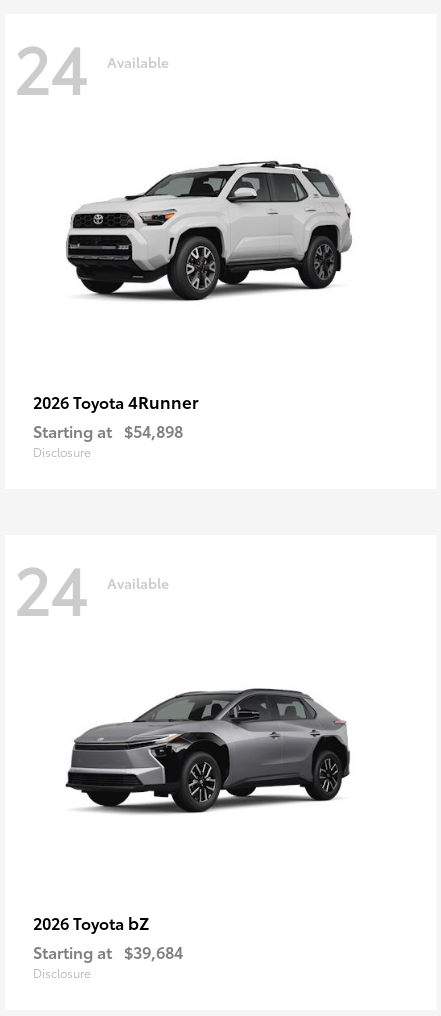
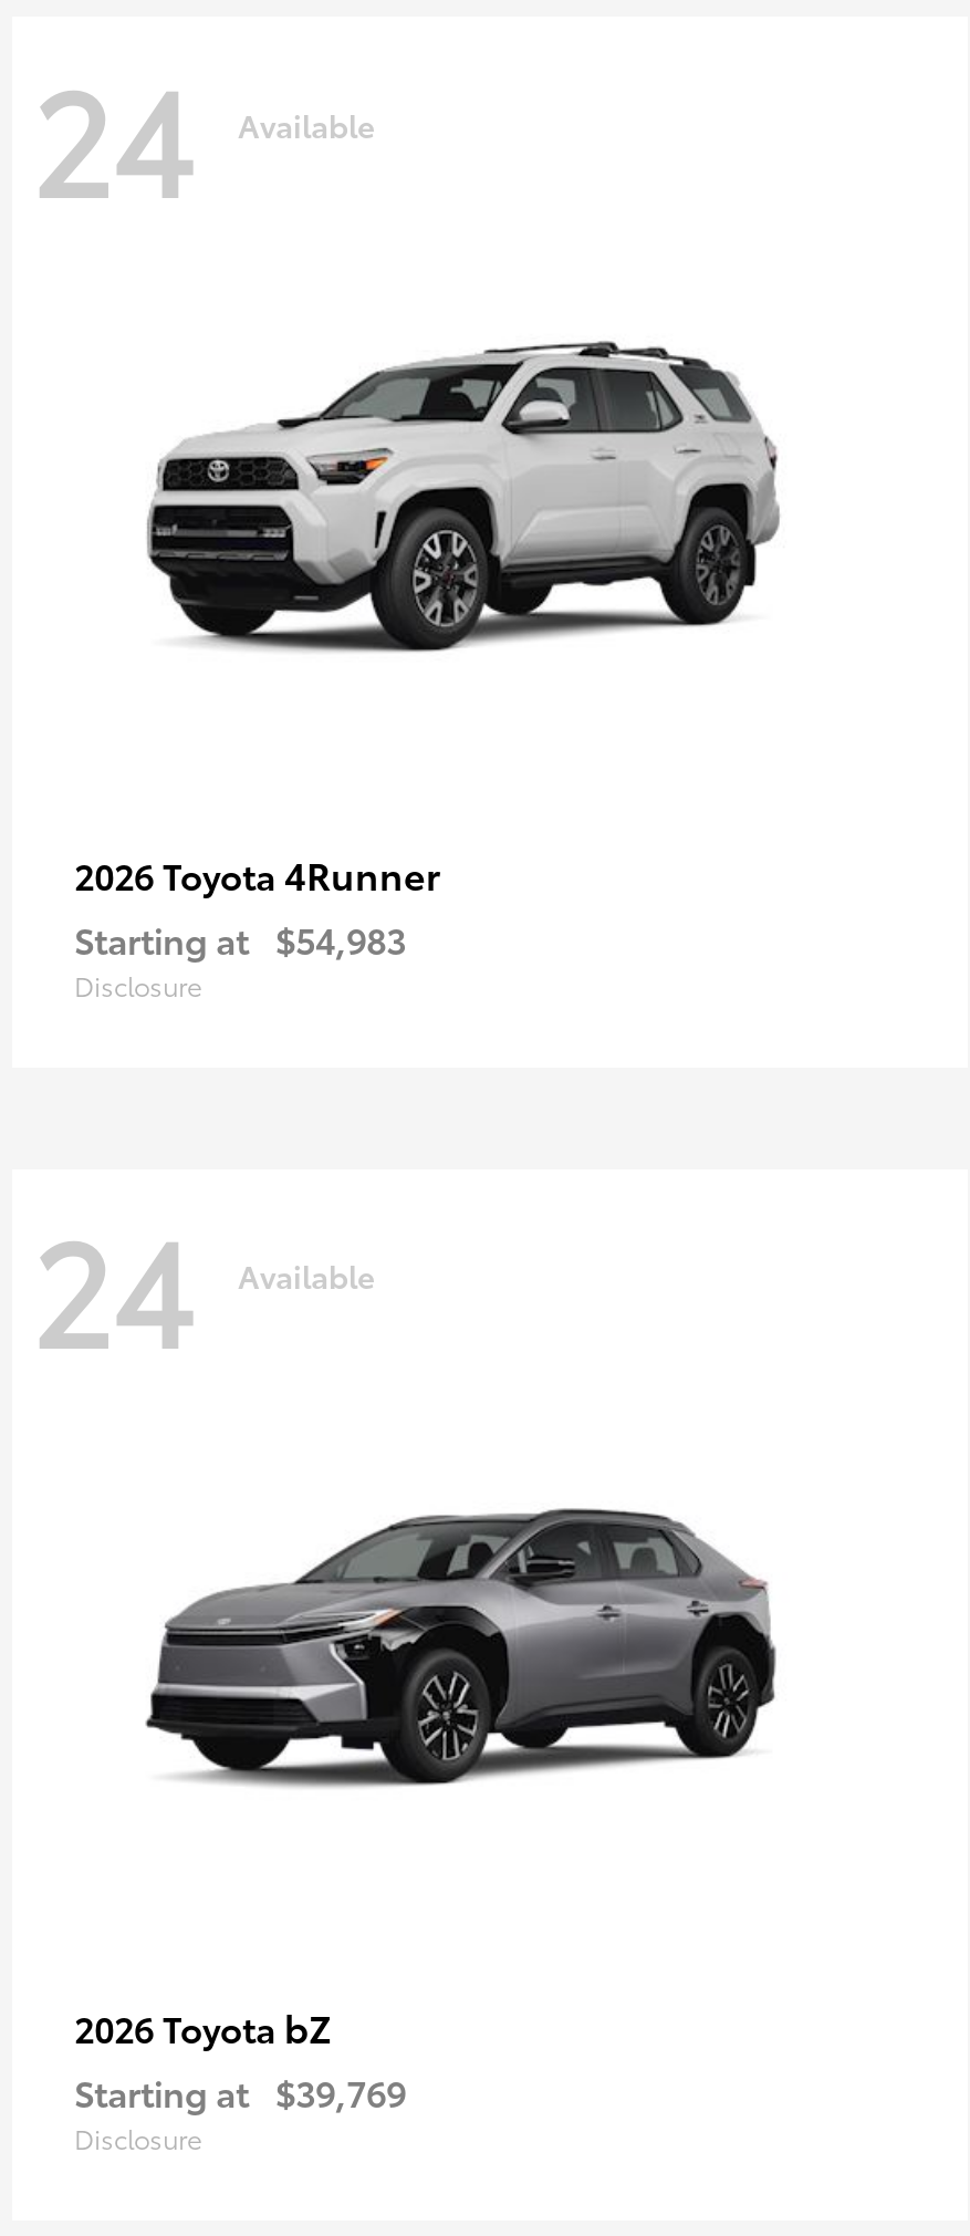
[33,419,183,442] Starting at $54,898 -> [74,912,406,963] Starting at $54,983
[33,939,183,962] Starting at $39,684 -> [74,2065,406,2115] Starting at $39,769

